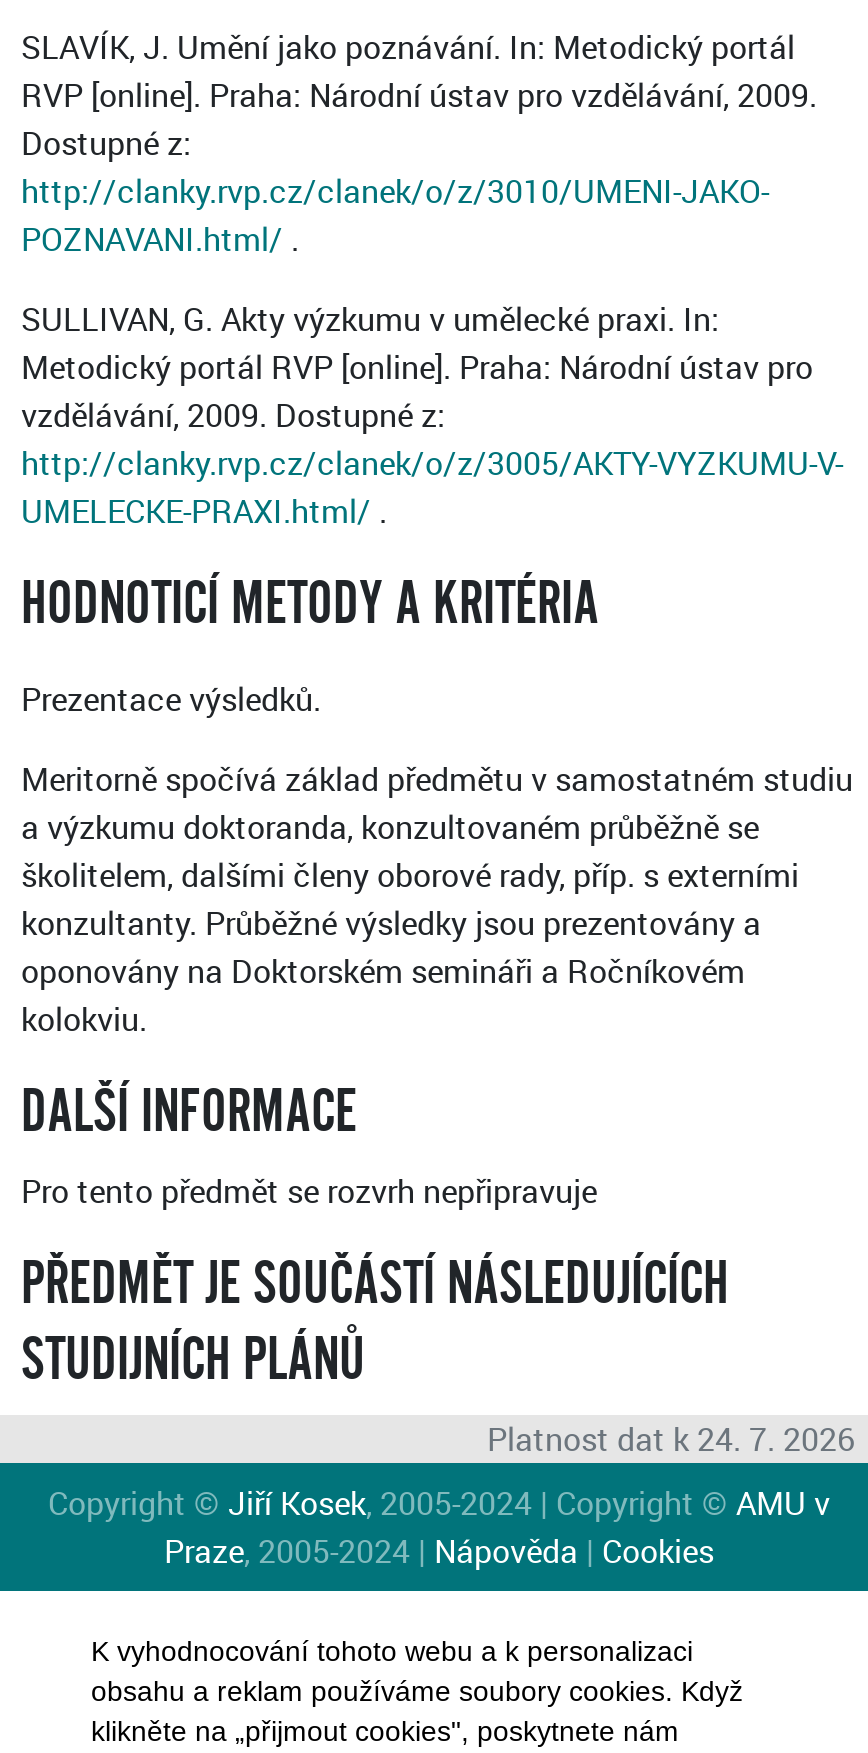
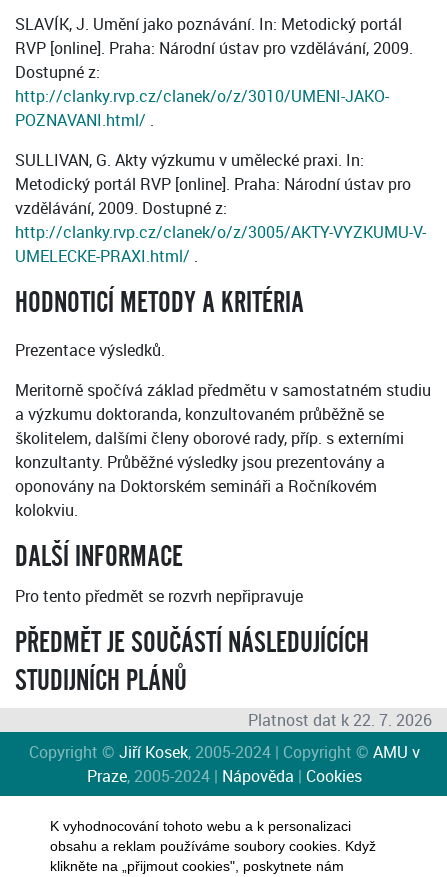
[487,1418,855,1462] Platnost dat k 24. 7. 2026 -> [248,709,432,731] Platnost dat k 22. 7. 2026

